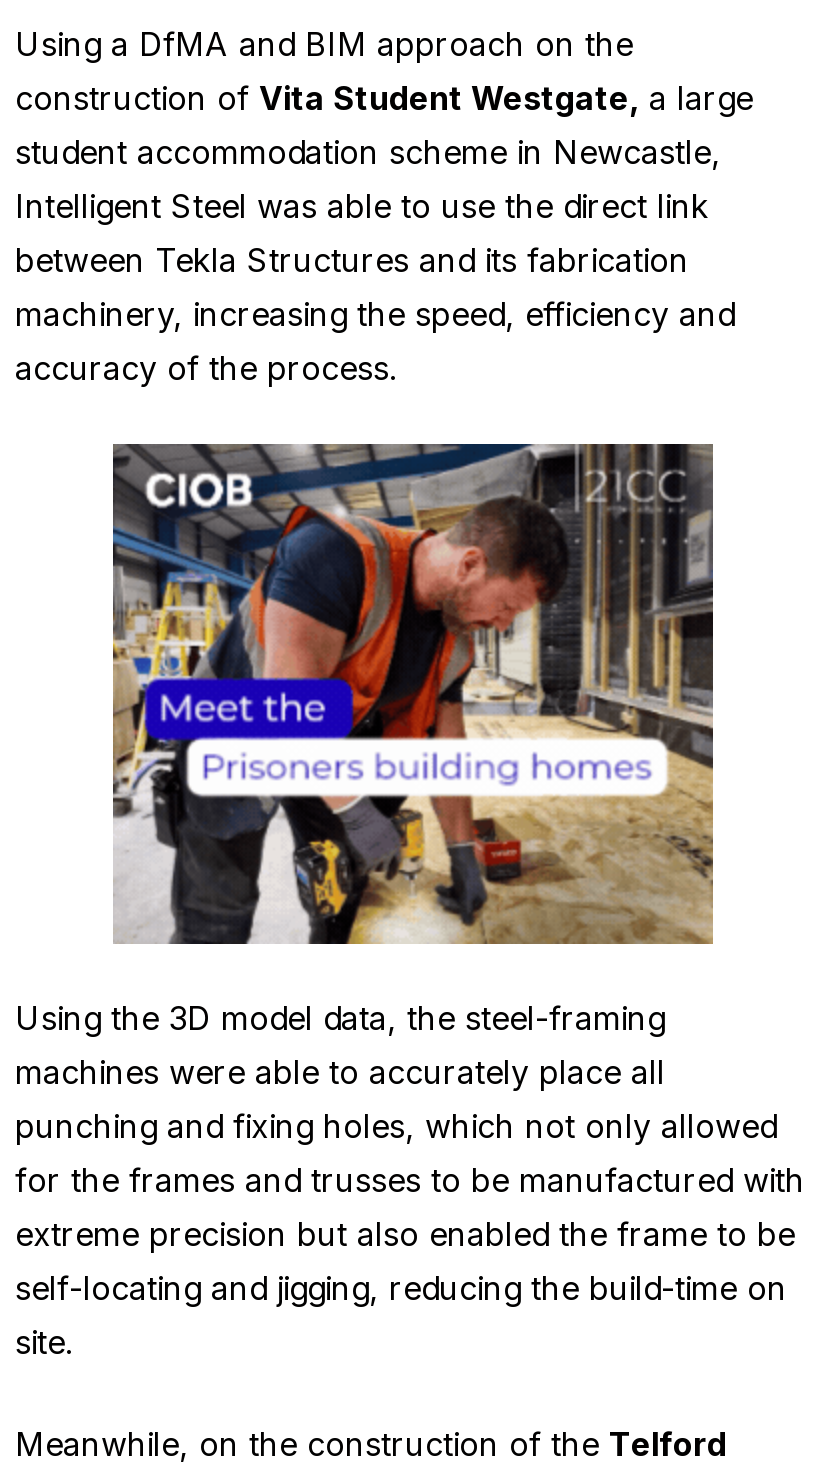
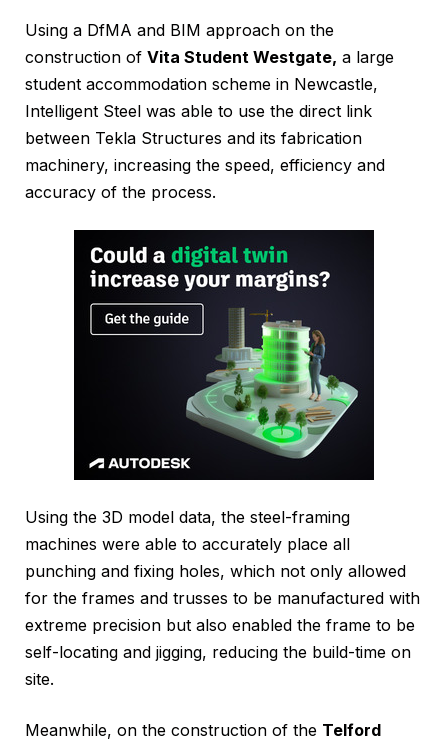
[111,442,715,946] [image] -> [73,229,375,481] [image]

